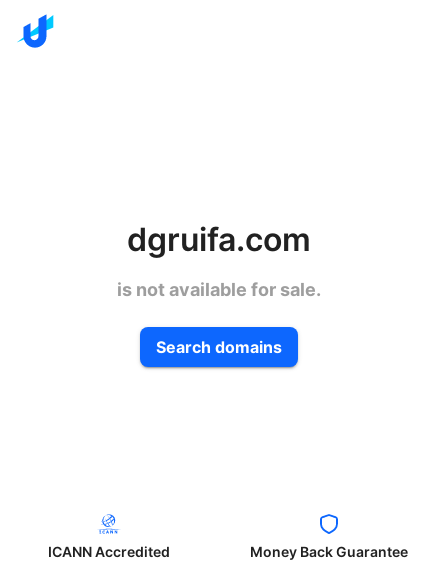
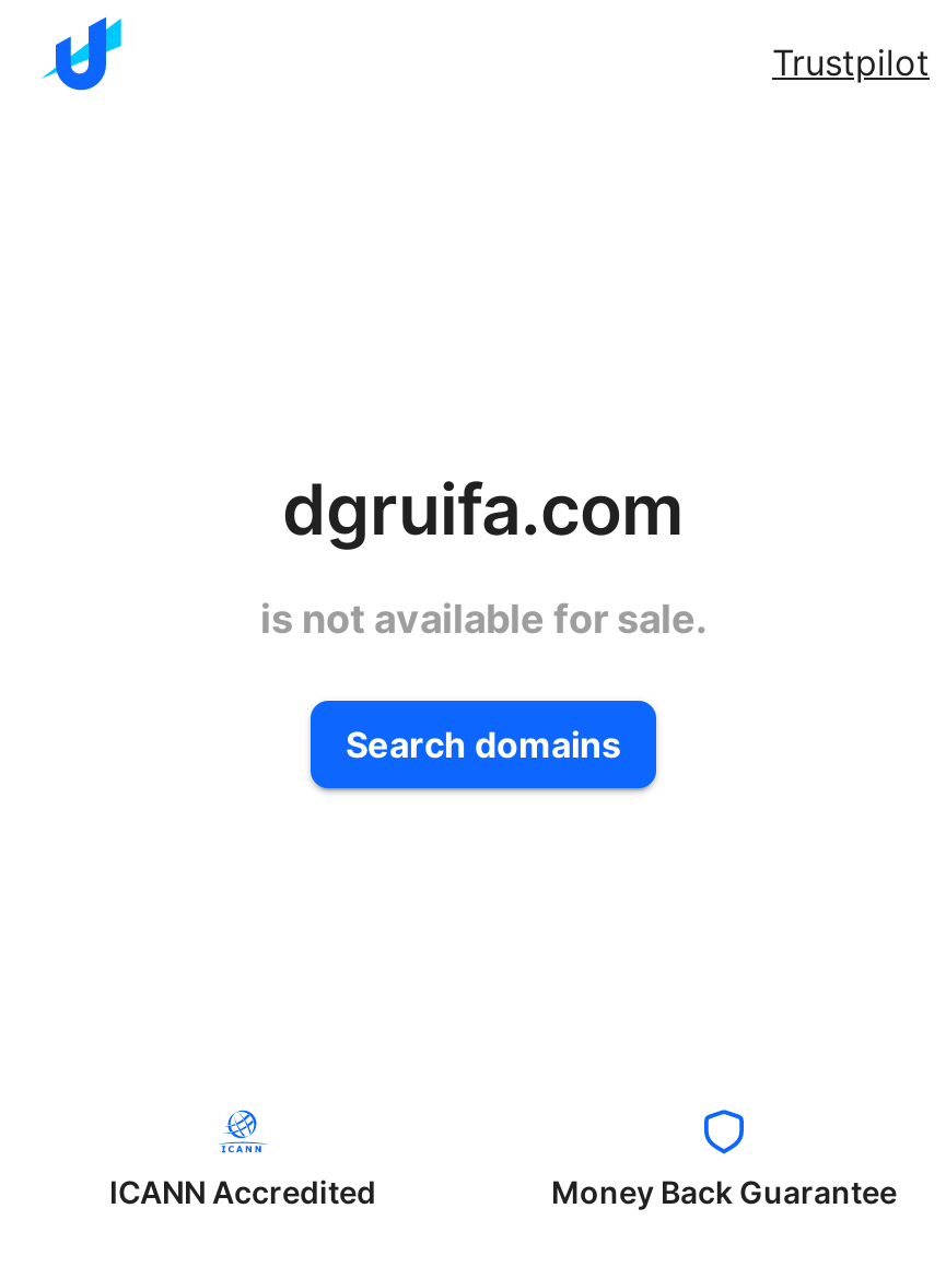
none -> [772,40,930,84] Trustpilot

